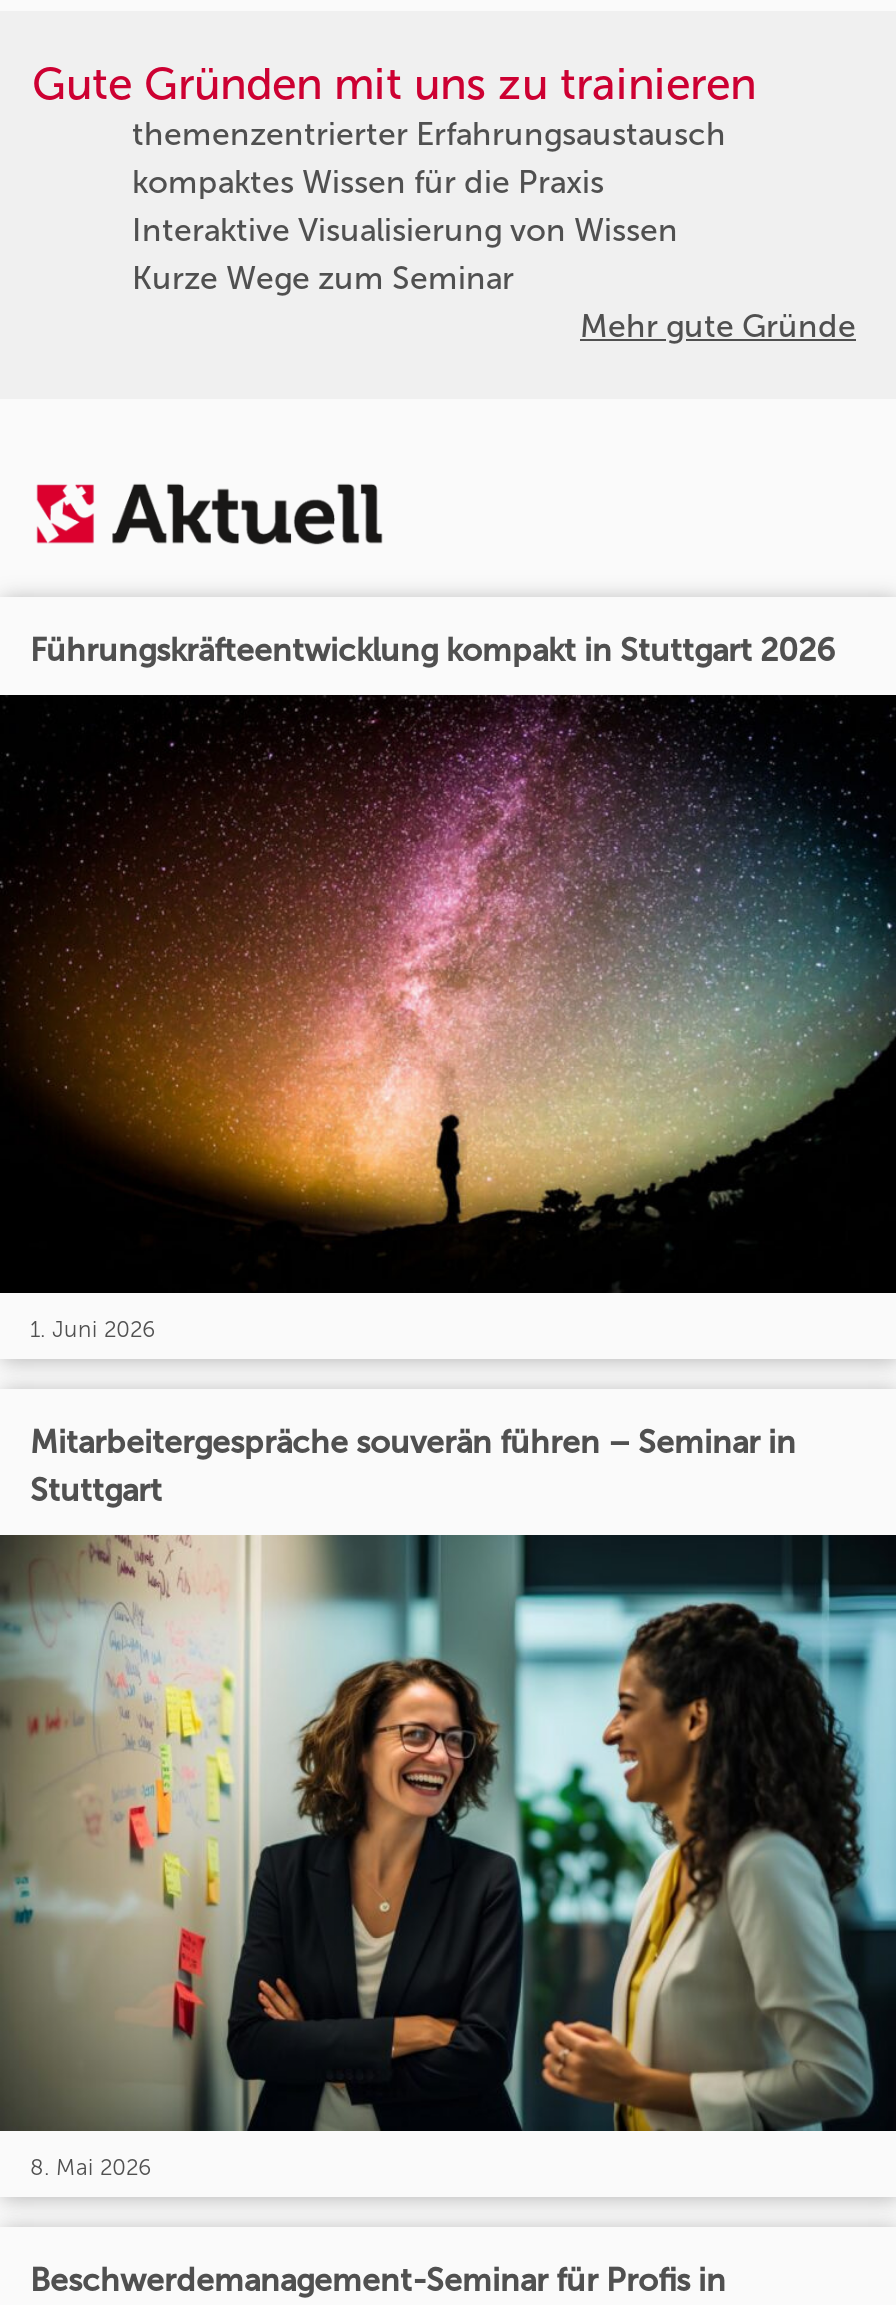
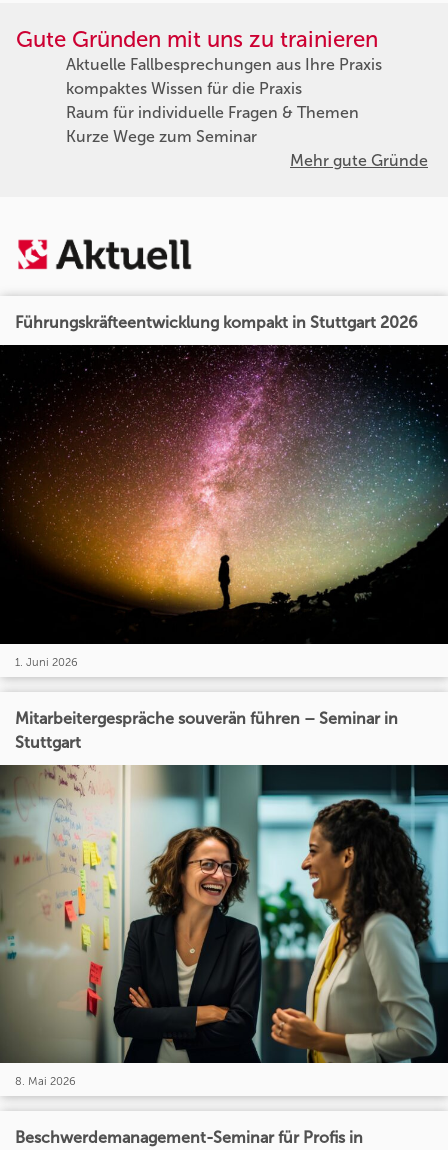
[132,115,726,153] themenzentrierter Erfahrungsaustausch -> [66,55,382,74] Aktuelle Fallbesprechungen aus Ihre Praxis
[132,211,678,249] Interaktive Visualisierung von Wissen -> [66,103,359,122] Raum für individuelle Fragen & Themen

